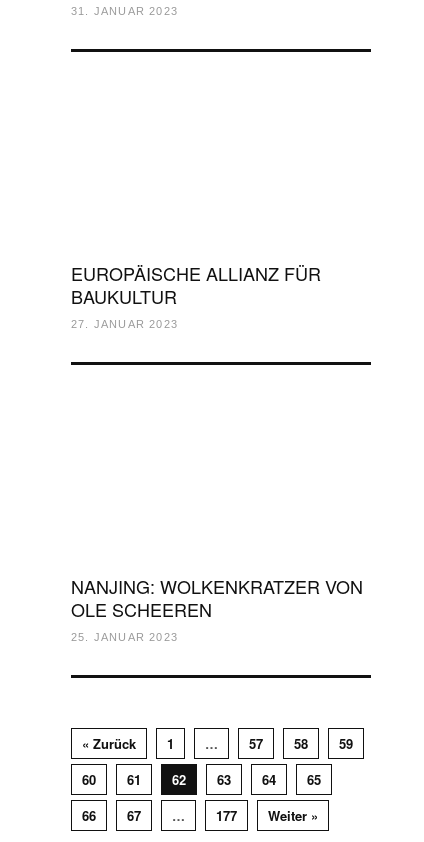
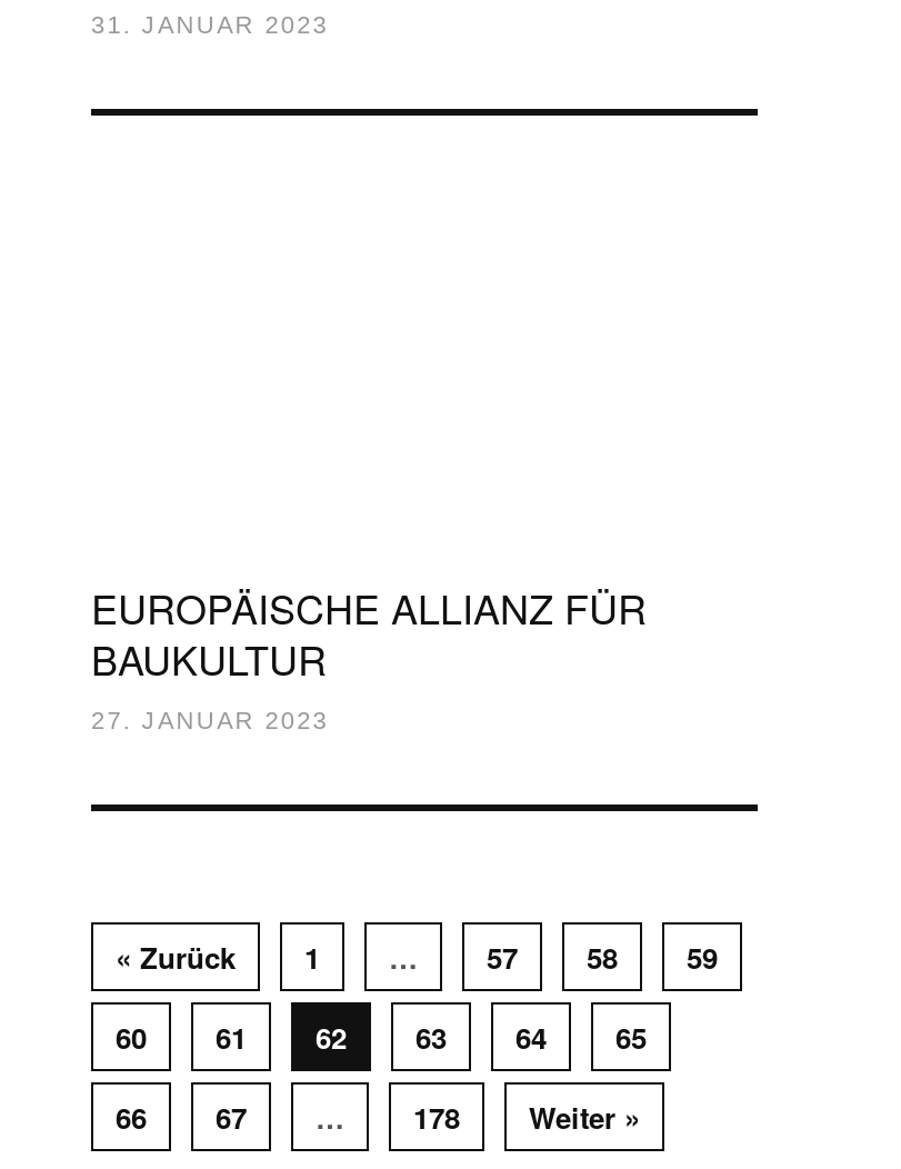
[71,573,363,643] NANJING: WOLKENKRATZER VON | OLE SCHEEREN | 25. JANUAR 2023 -> none
[216,806,237,825] 177 -> [413,1096,460,1138] 178

